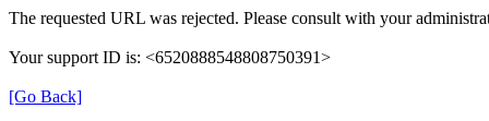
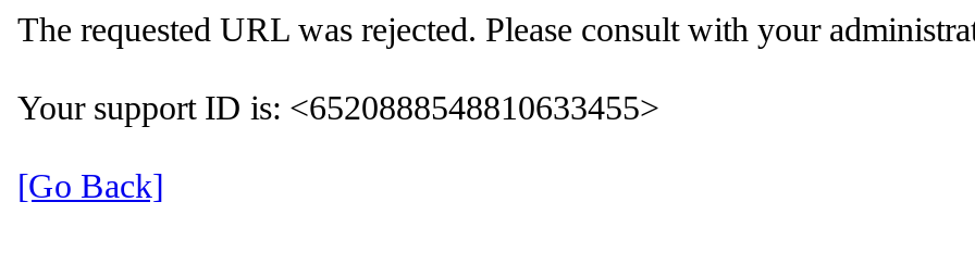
[9,48,331,66] Your support ID is: <6520888548808750391> -> [17,89,659,126] Your support ID is: <6520888548810633455>

